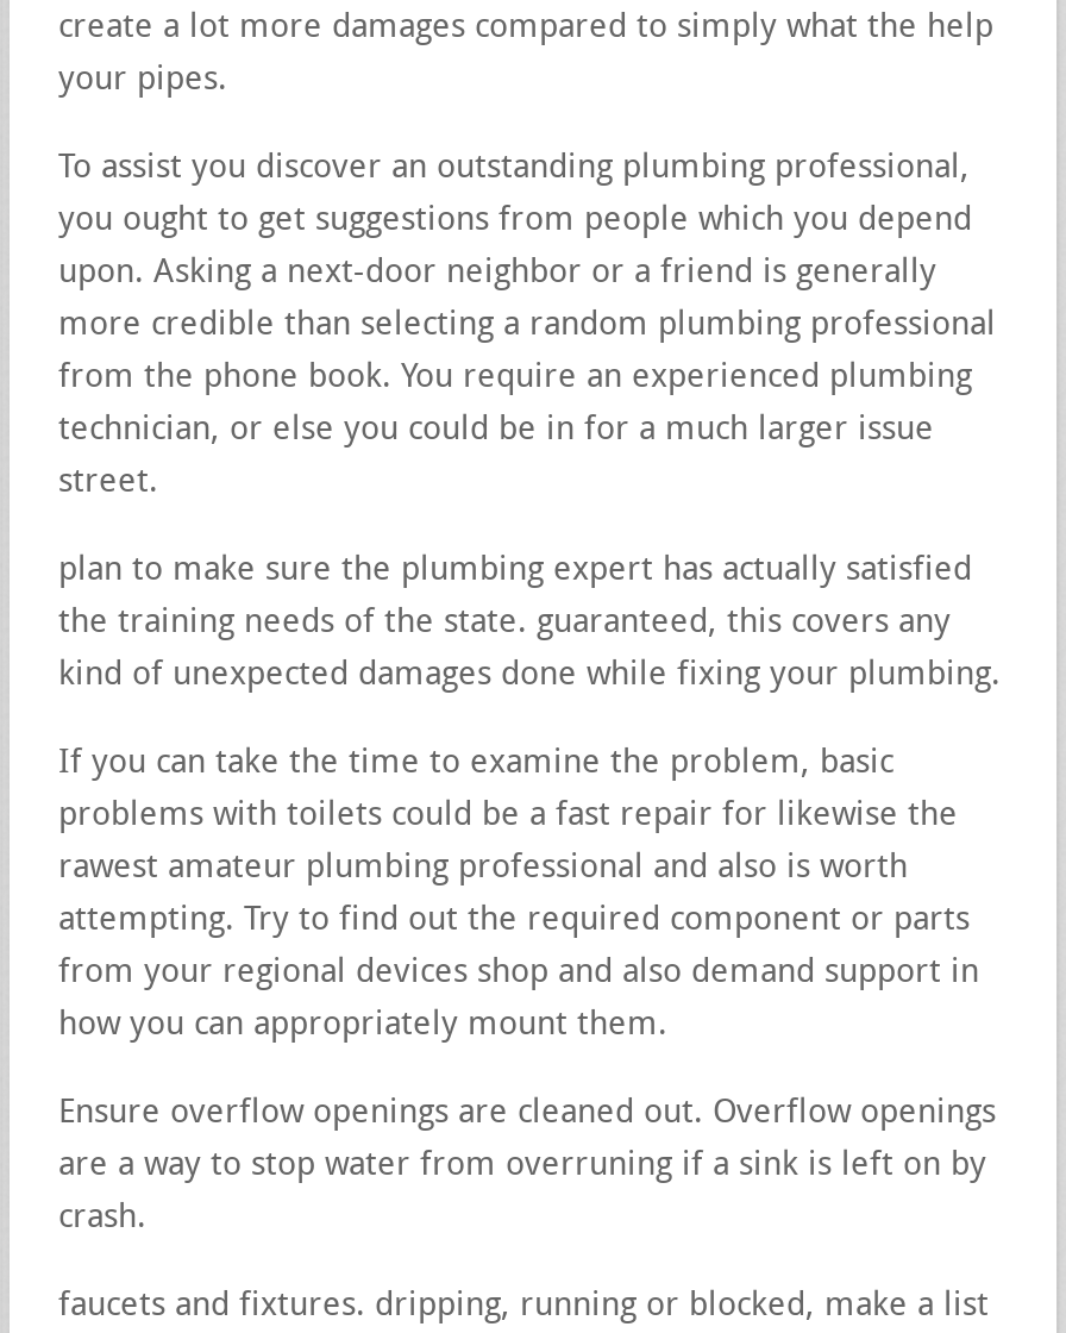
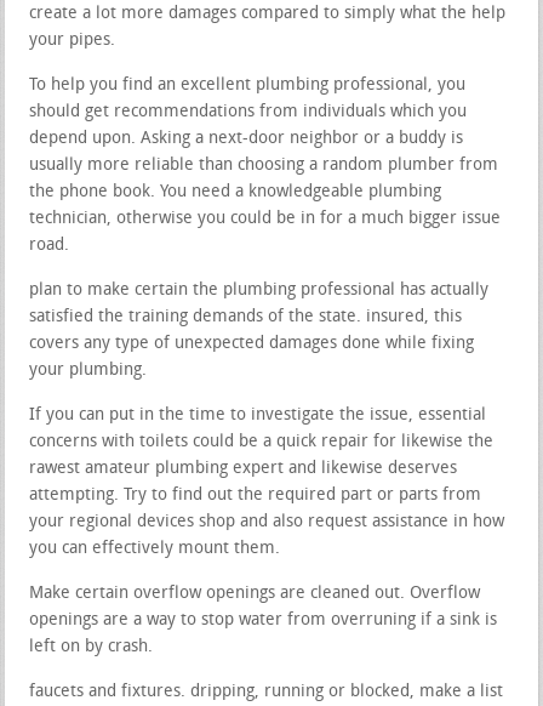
[58,150,1001,1236] To assist you discover an outstanding plumbing professional, | you ought to get suggestions from people which you depend | upon. Asking a next-door neighbor or a friend is generally | more credible than selecting a random plumbing professional | from the phone book. You require an experienced plumbing | technician, or else you could be in for a much larger issue | street. | plan to make sure the plumbing expert has actually satisfied | the training needs of the state. guaranteed, this covers any | kind of unexpected damages done while fixing your plumbing. | If you can take the time to examine the problem, basic | problems with toilets could be a fast repair for likewise the | rawest amateur plumbing professional and also is worth | attempting. Try to find out the required component or parts | from your regional devices shop and also demand support in | how you can appropriately mount them. | Ensure overflow openings are cleaned out. Overflow openings | are a way to stop water from overruning if a sink is left on by | crash. -> [30,77,505,656] To help you find an excellent plumbing professional, you | should get recommendations from individuals which you | depend upon. Asking a next-door neighbor or a buddy is | usually more reliable than choosing a random plumber from | the phone book. You need a knowledgeable plumbing | technician, otherwise you could be in for a much bigger issue | road. | plan to make certain the plumbing professional has actually | satisfied the training demands of the state. insured, this | covers any type of unexpected damages done while fixing | your plumbing. | If you can put in the time to investigate the issue, essential | concerns with toilets could be a quick repair for likewise the | rawest amateur plumbing expert and likewise deserves | attempting. Try to find out the required part or parts from | your regional devices shop and also request assistance in how | you can effectively mount them. | Make certain overflow openings are cleaned out. Overflow | openings are a way to stop water from overruning if a sink is | left on by crash.

